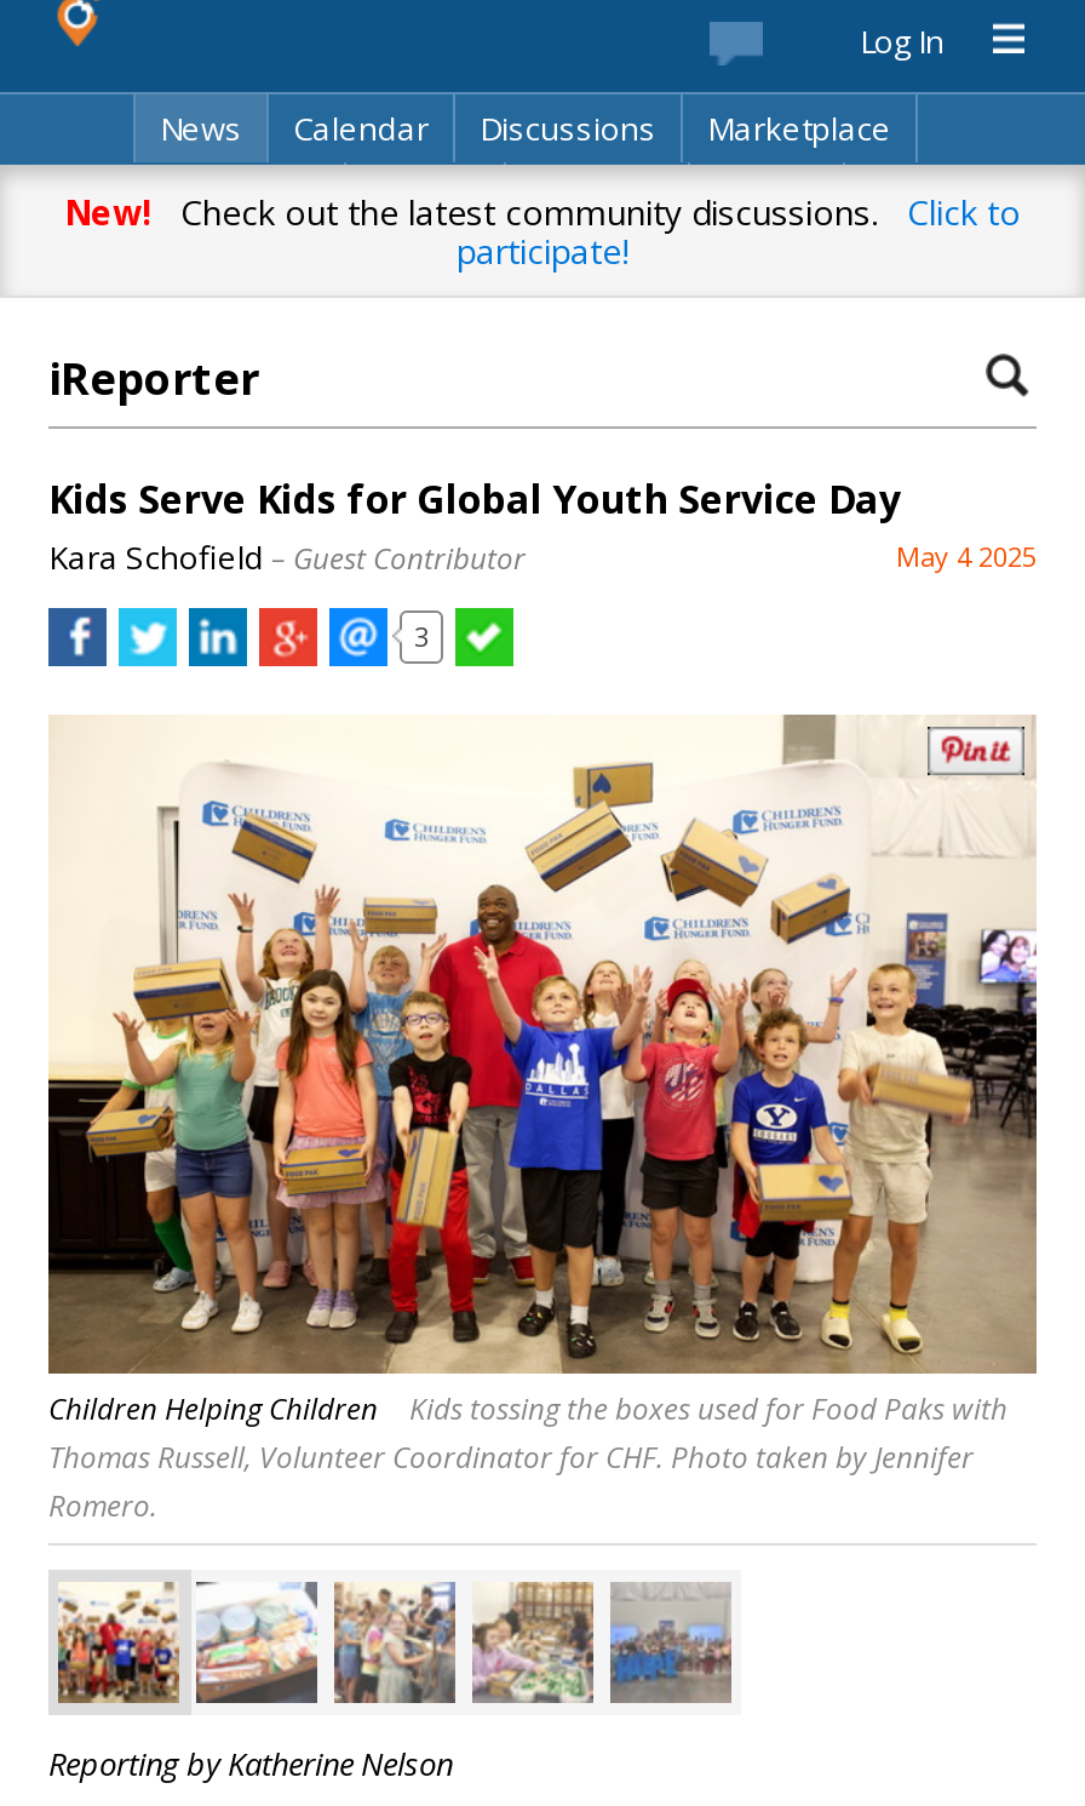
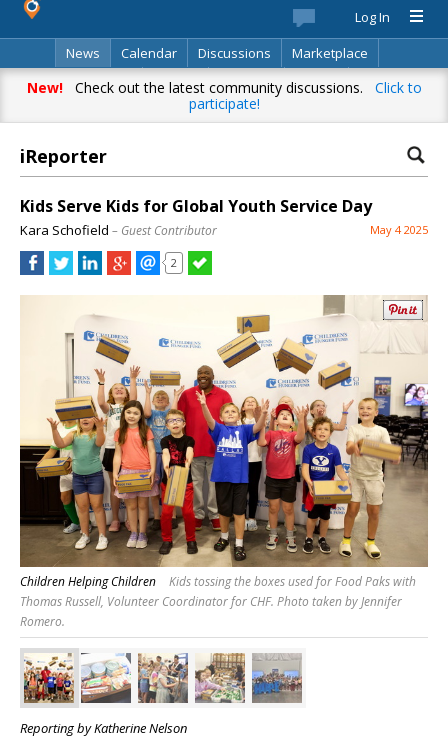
[414,617,429,653] 3 -> [171,254,177,269] 2

